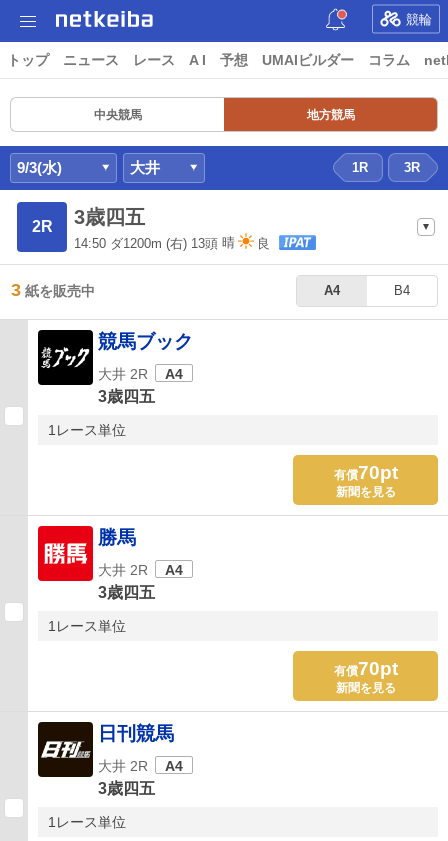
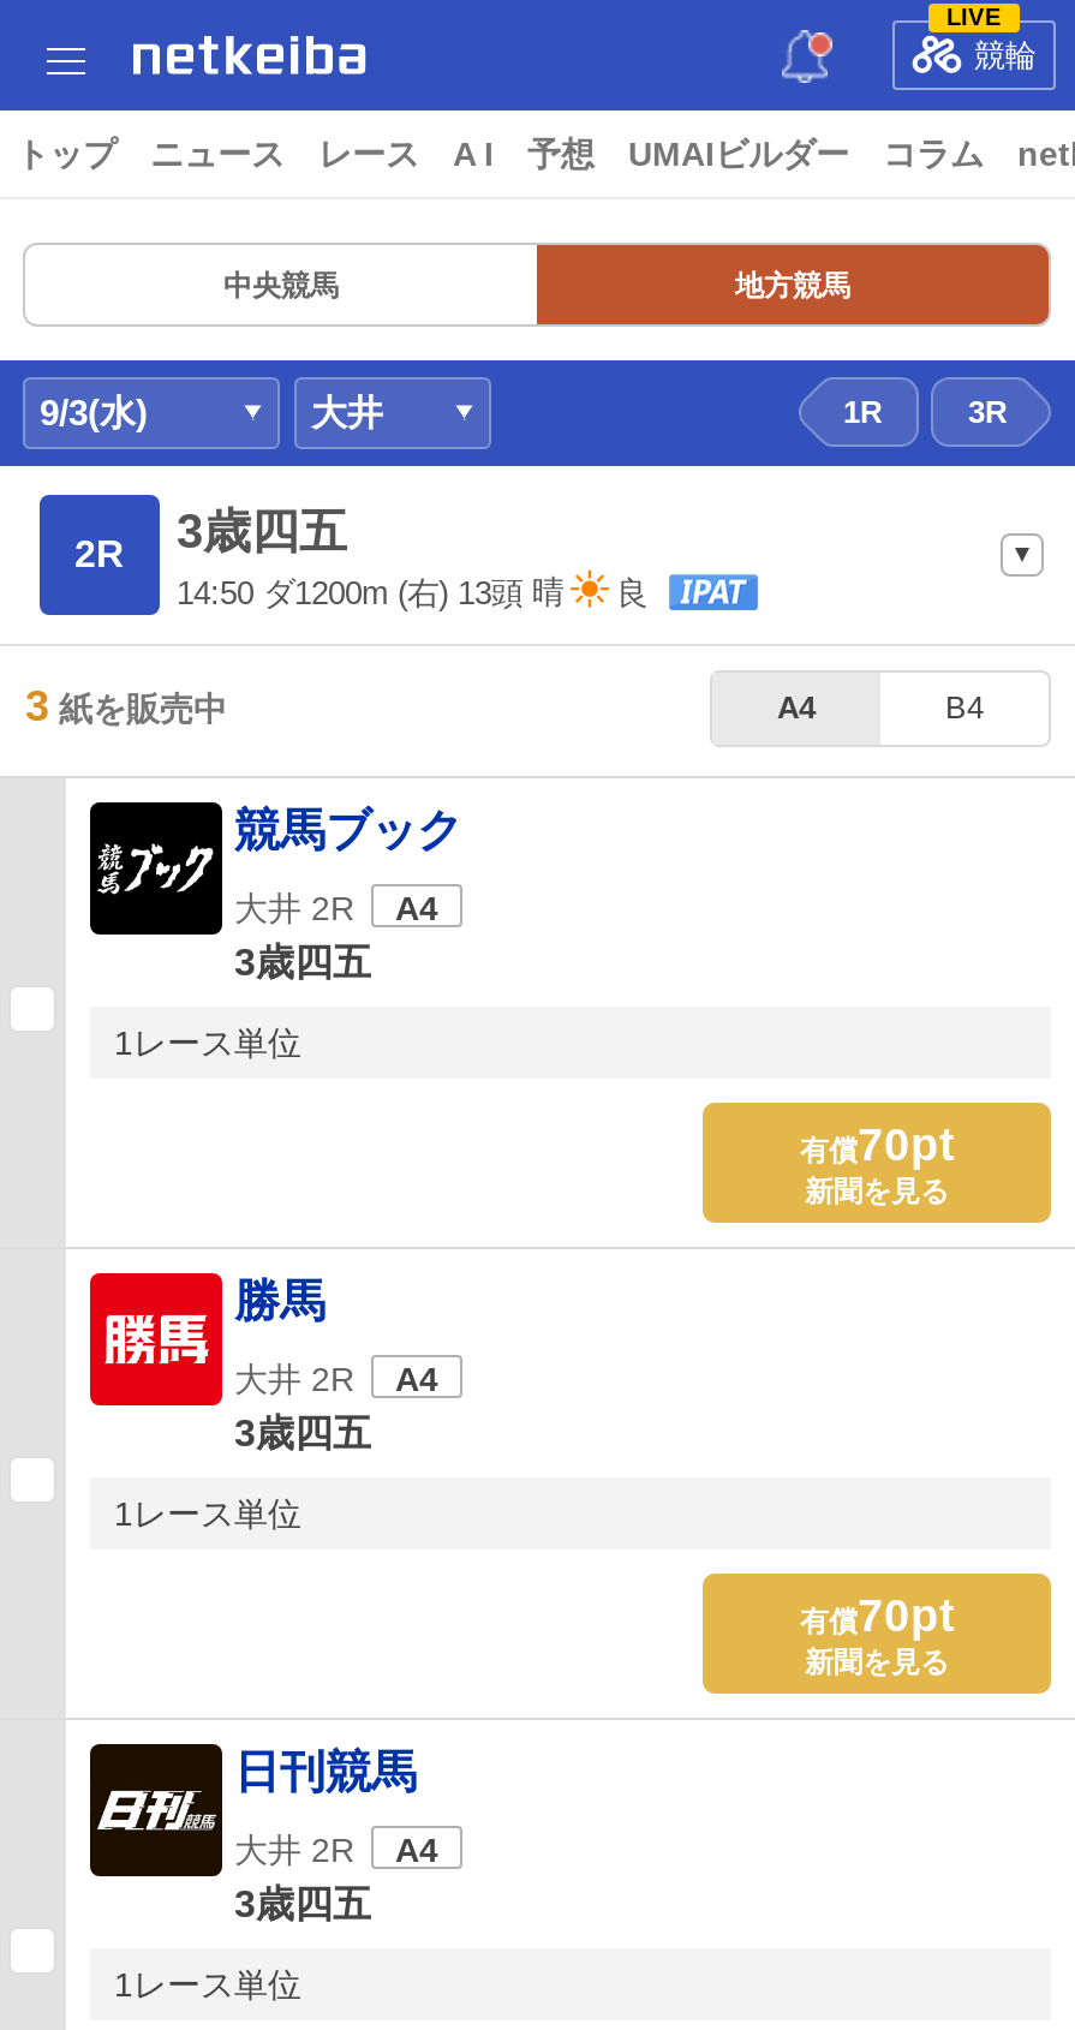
none -> [946,4,1002,30] LIVE

